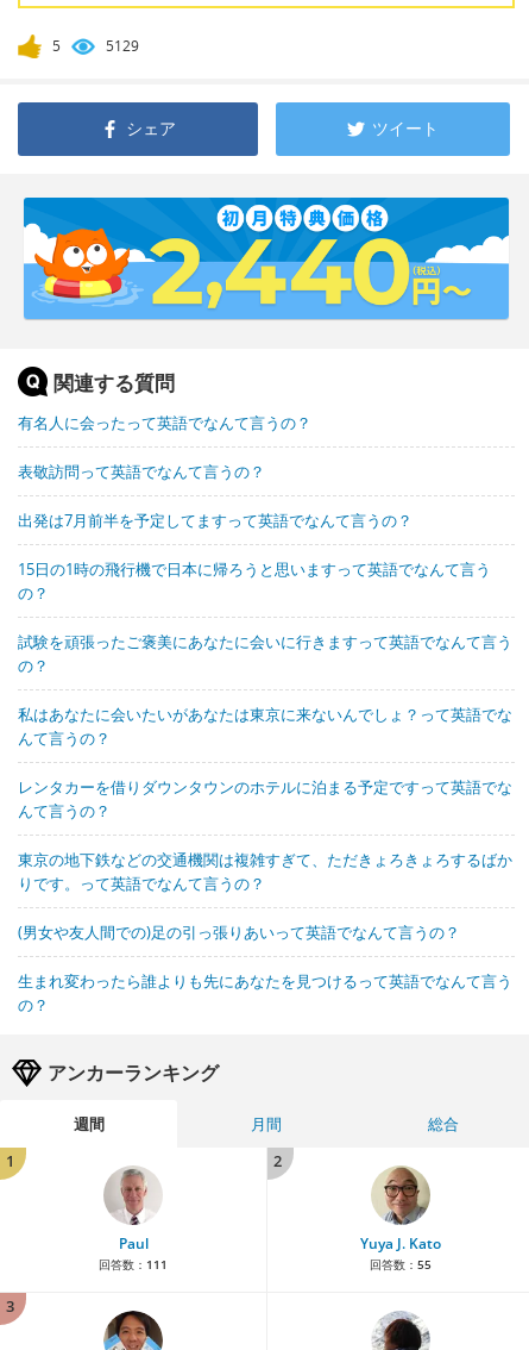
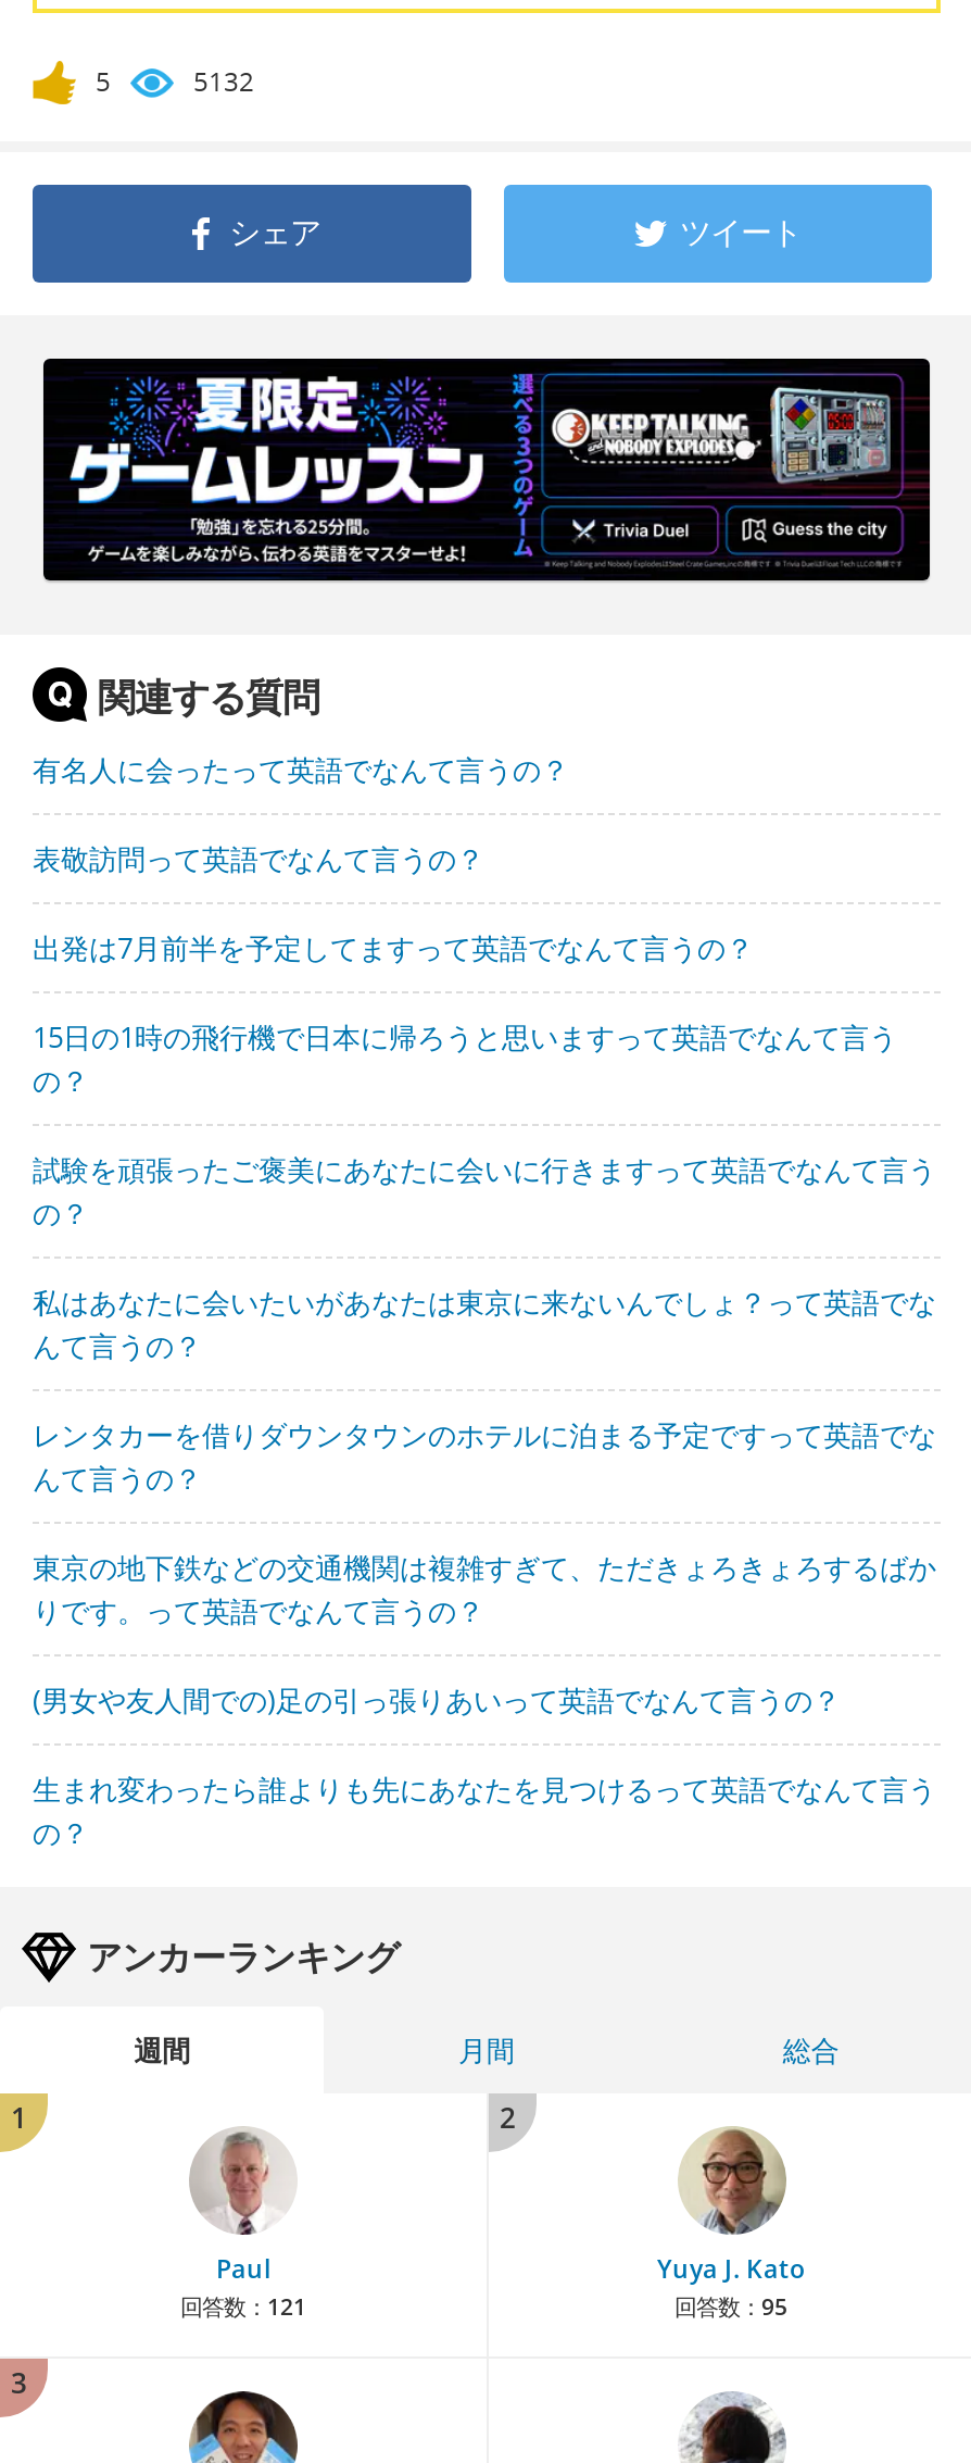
[106,35,139,56] 5129 -> [193,63,254,100] 5132
[23,196,510,320] [image] -> [41,357,932,583] [image]
[99,1256,168,1272] 回答数：111 -> [180,2291,306,2321] 回答数：121
[369,1256,431,1272] 回答数：55 -> [674,2291,787,2321] 回答数：95

